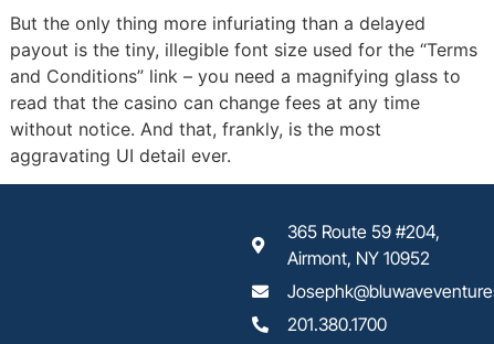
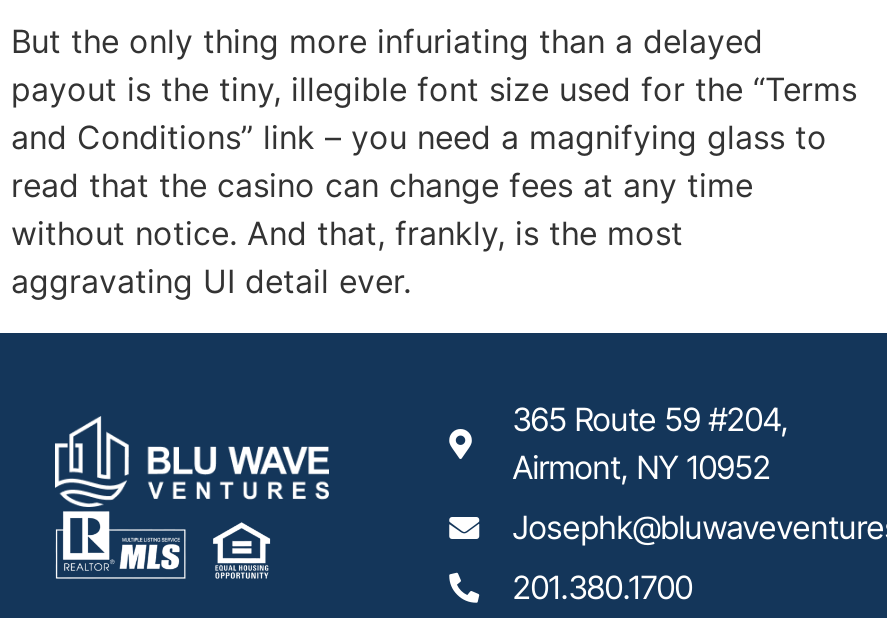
none -> [53,415,331,581] [image]

